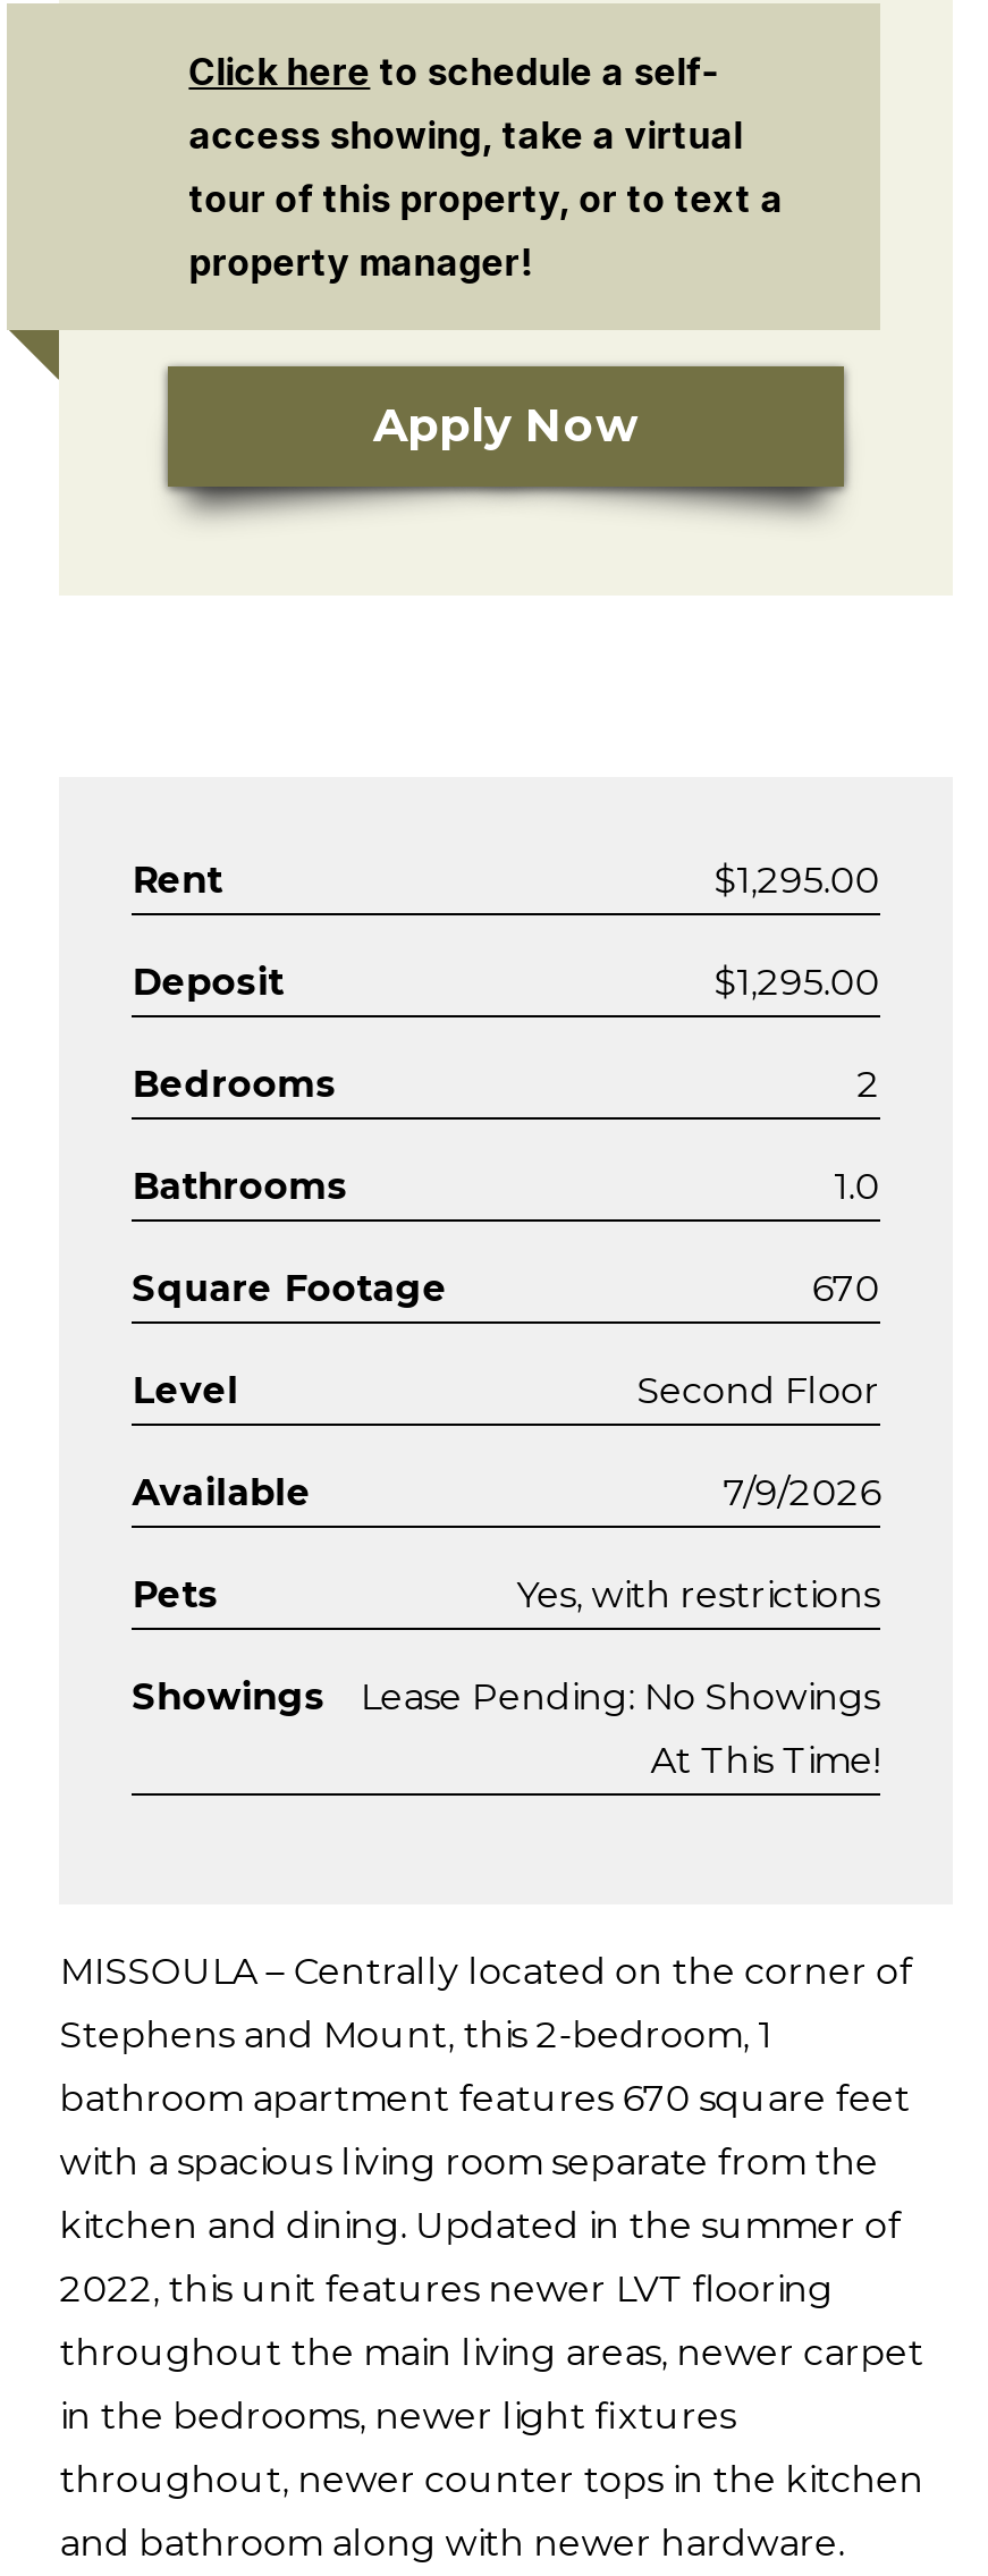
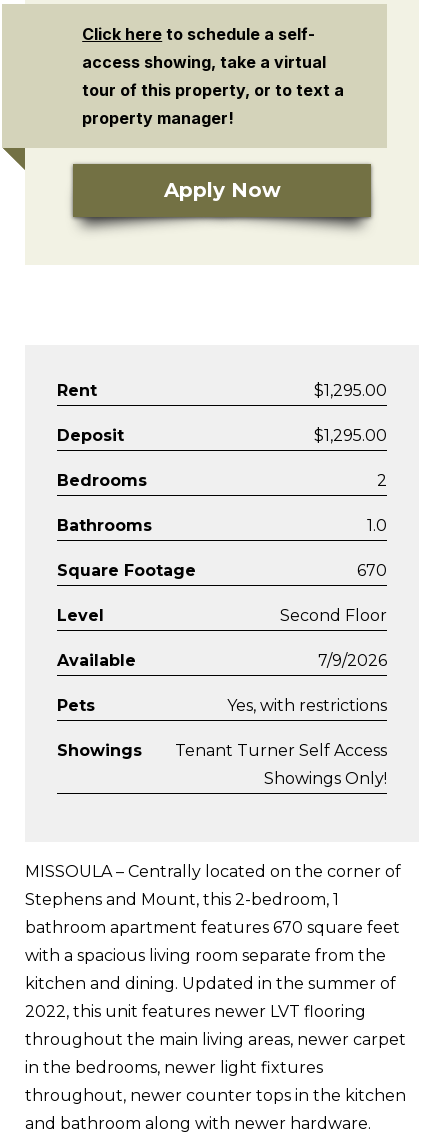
[360,1675,880,1718] Lease Pending: No Showings -> [175,741,387,760] Tenant Turner Self Access
[651,1739,880,1782] At This Time! -> [264,769,387,788] Showings Only!

